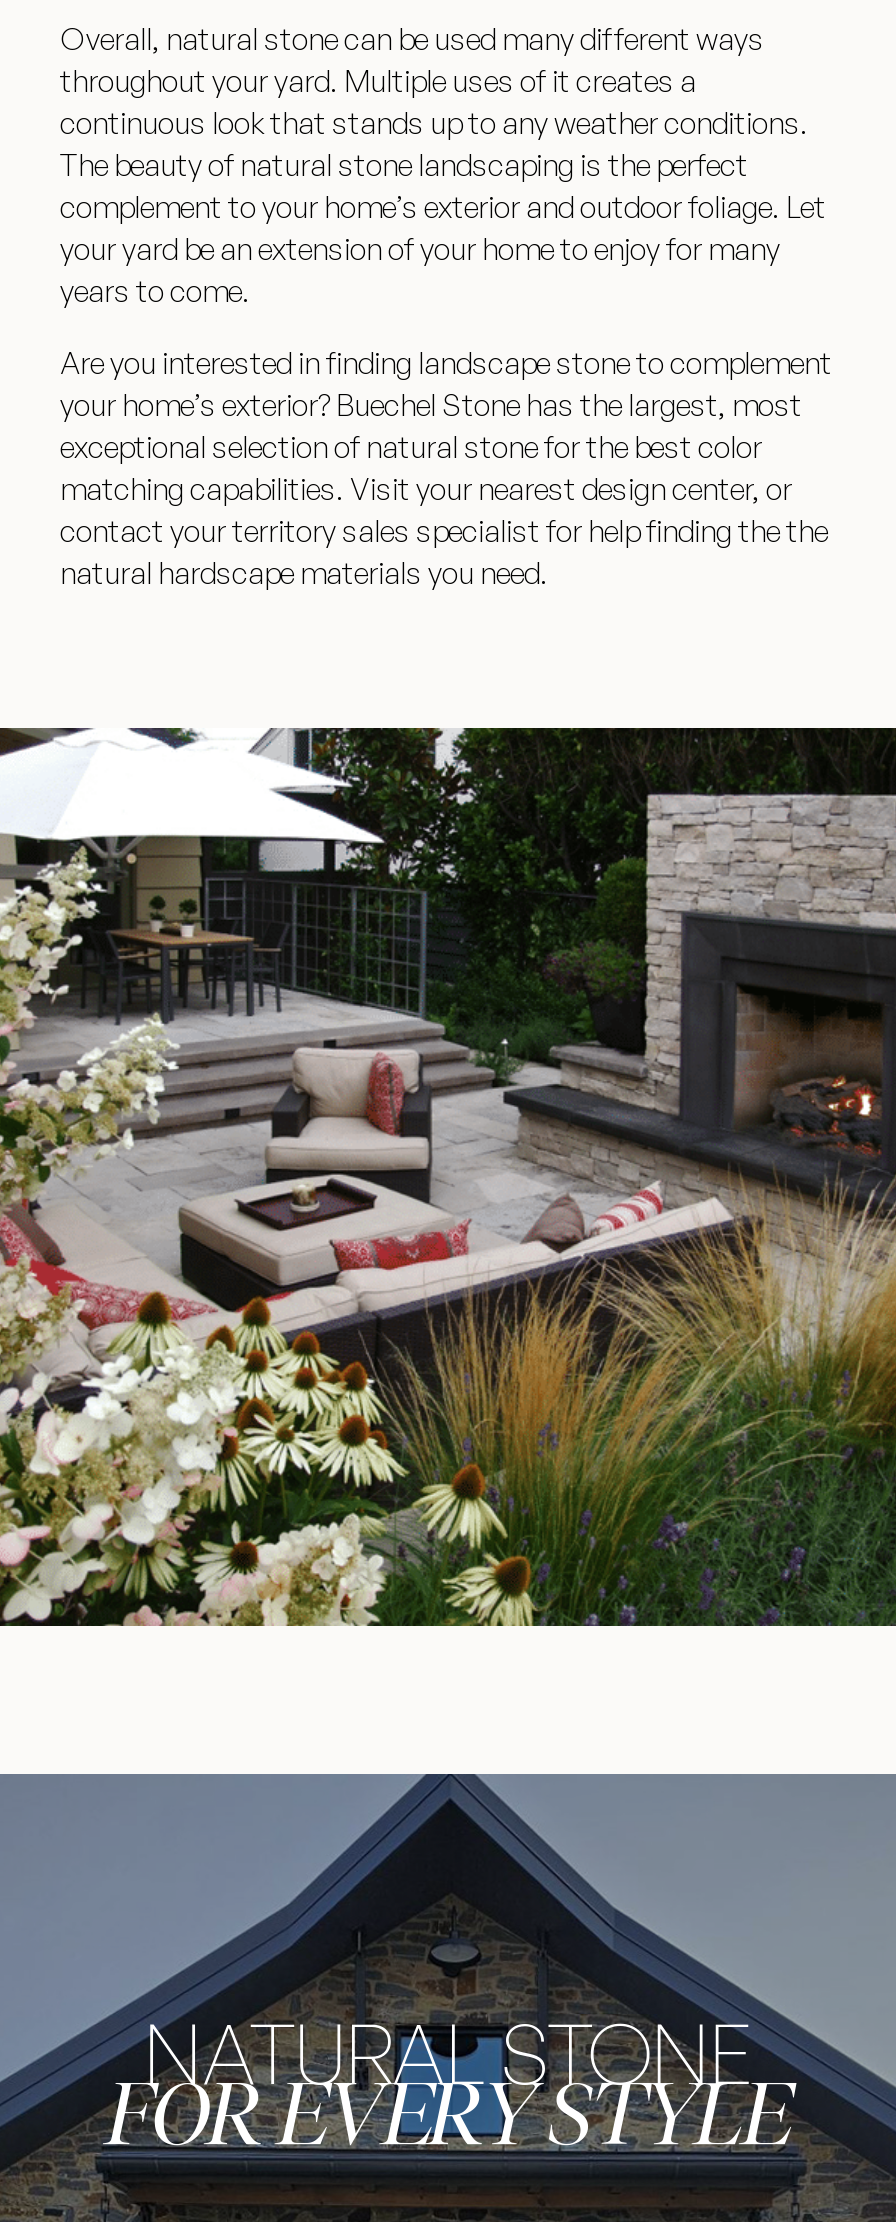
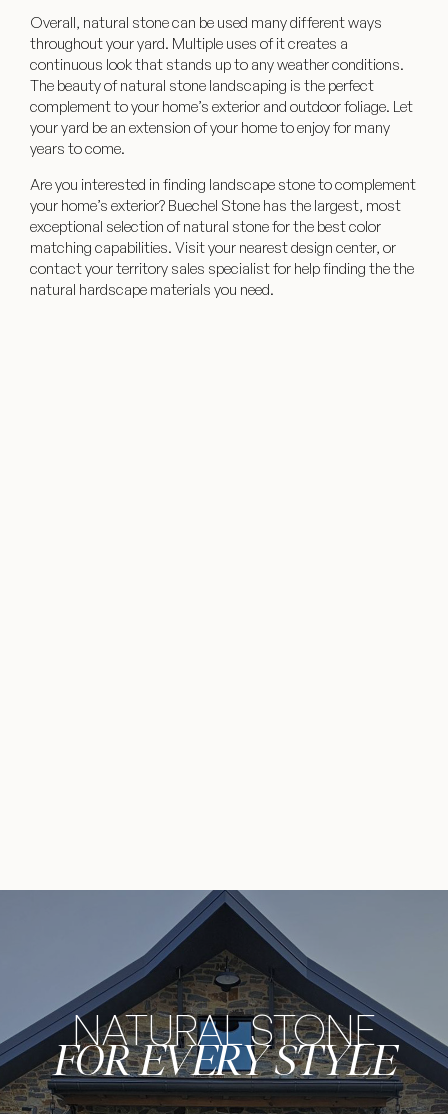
[6,726,890,1628] [image] -> none

